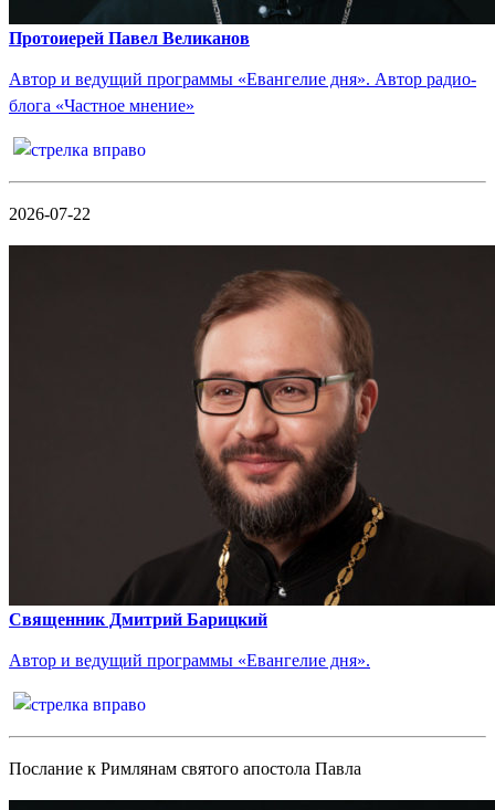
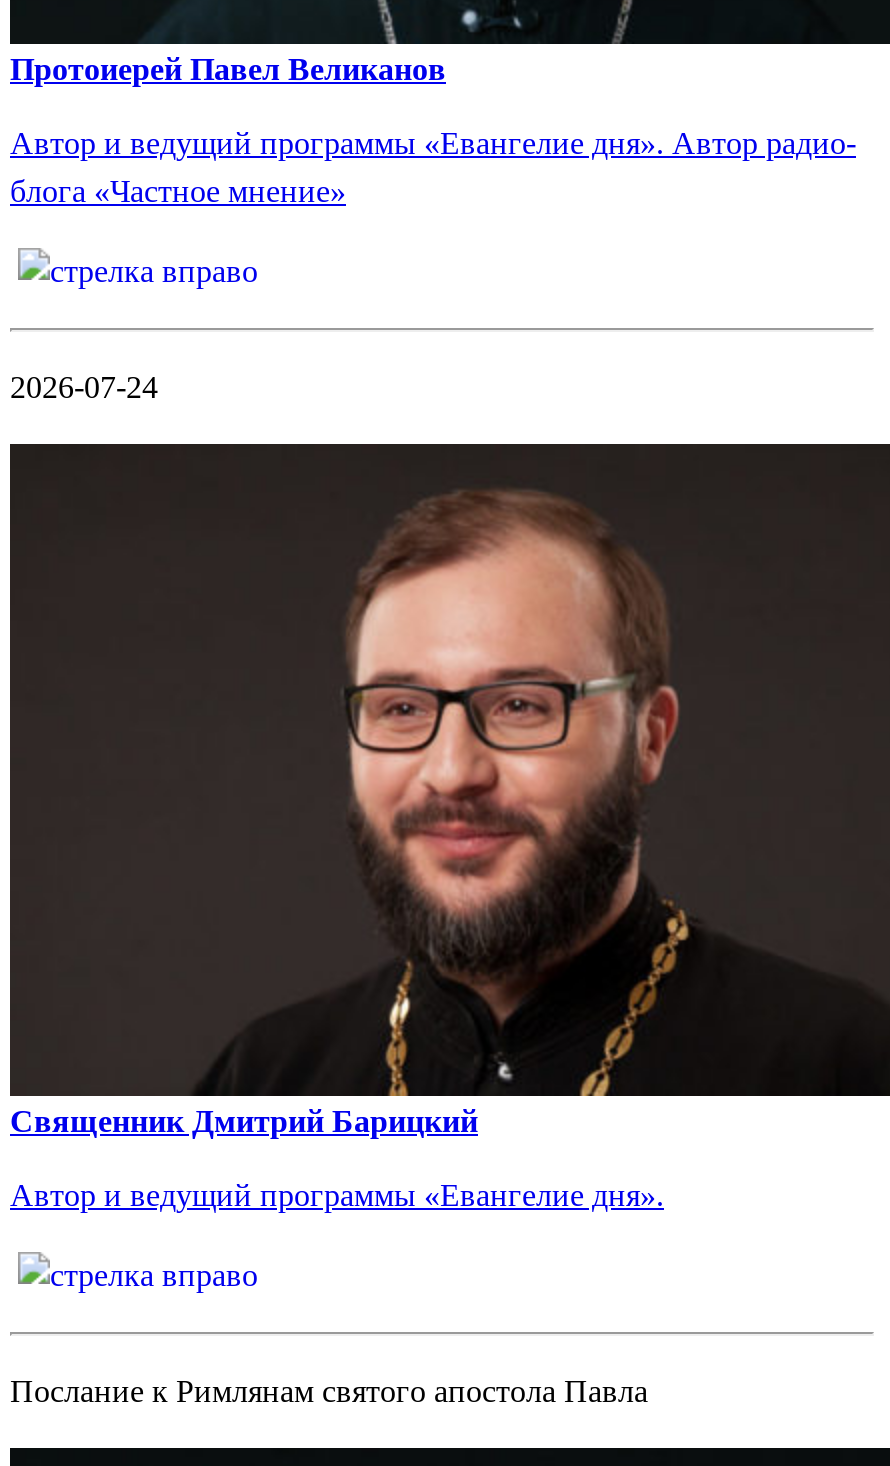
[9,204,91,223] 2026-07-22 -> [10,370,158,404] 2026-07-24

